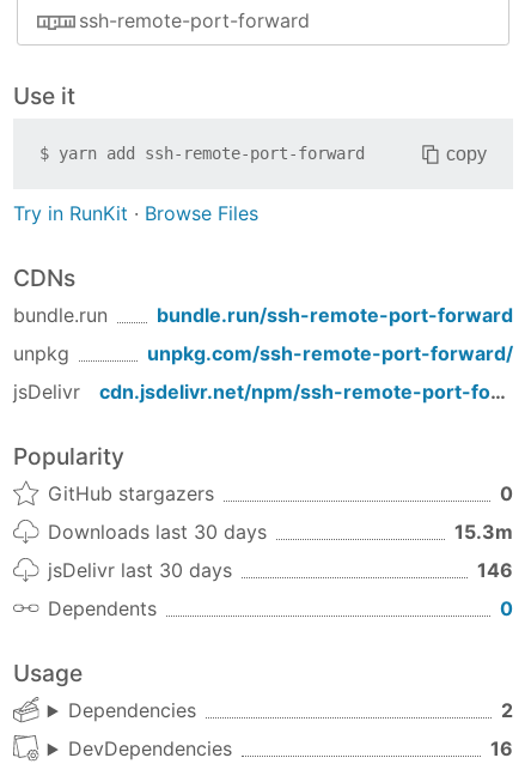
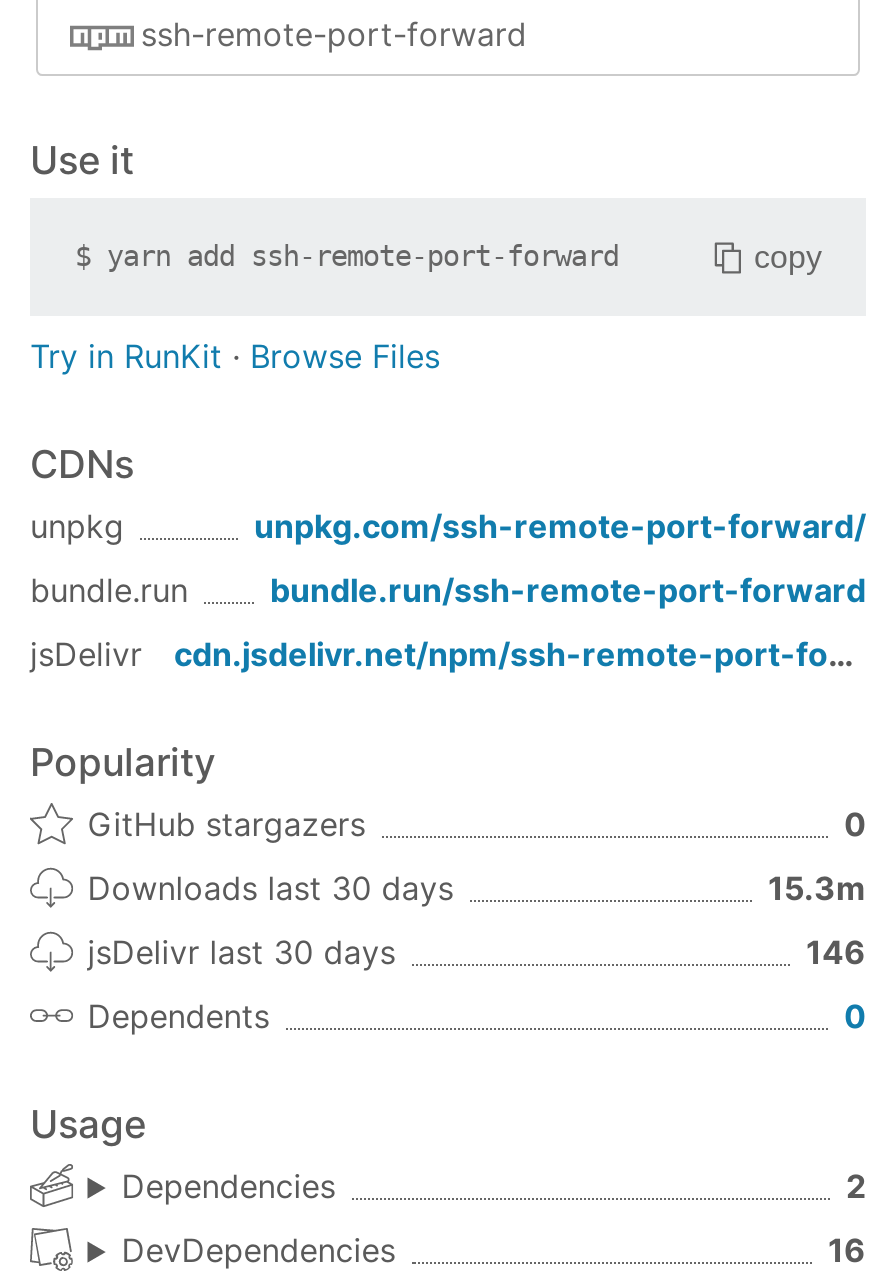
moved [13,303,513,327] -> [30,571,866,611]: bundle.run | bundle.run/ssh-remote-port-forward
moved [13,342,513,366] -> [30,507,866,547]: unpkg | unpkg.com/ssh-remote-port-forward/

